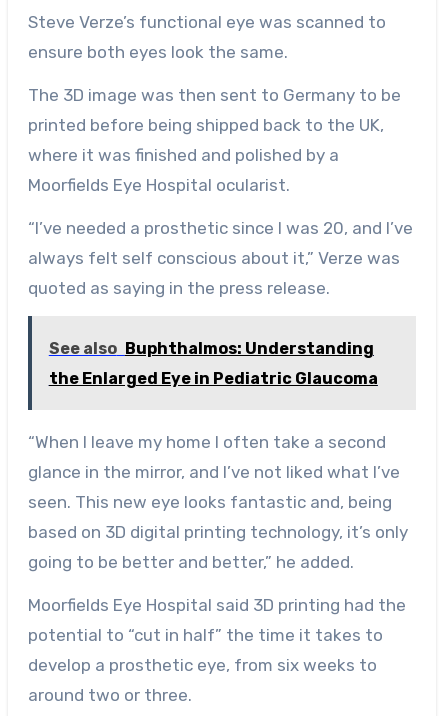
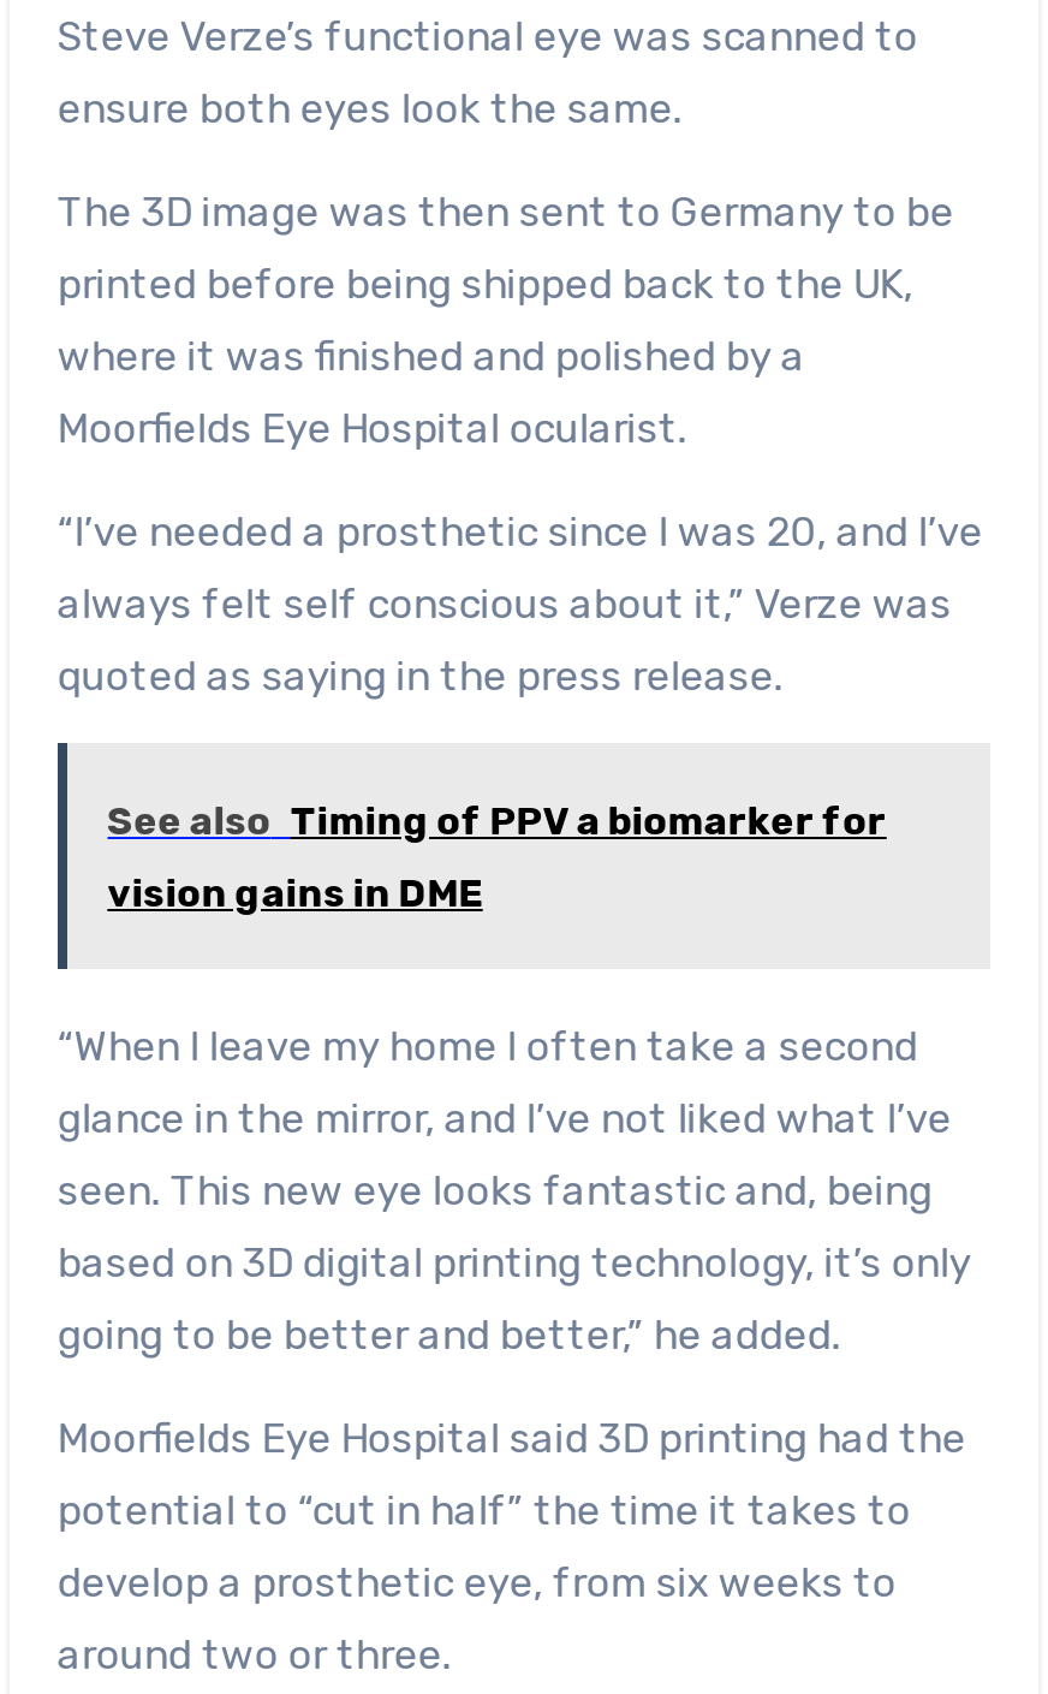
[49,339,374,358] See also Buphthalmos: Understanding -> [108,799,886,844] See also Timing of PPV a biomarker for
[49,369,378,388] the Enlarged Eye in Pediatric Glaucoma -> [108,871,483,916] vision gains in DME

